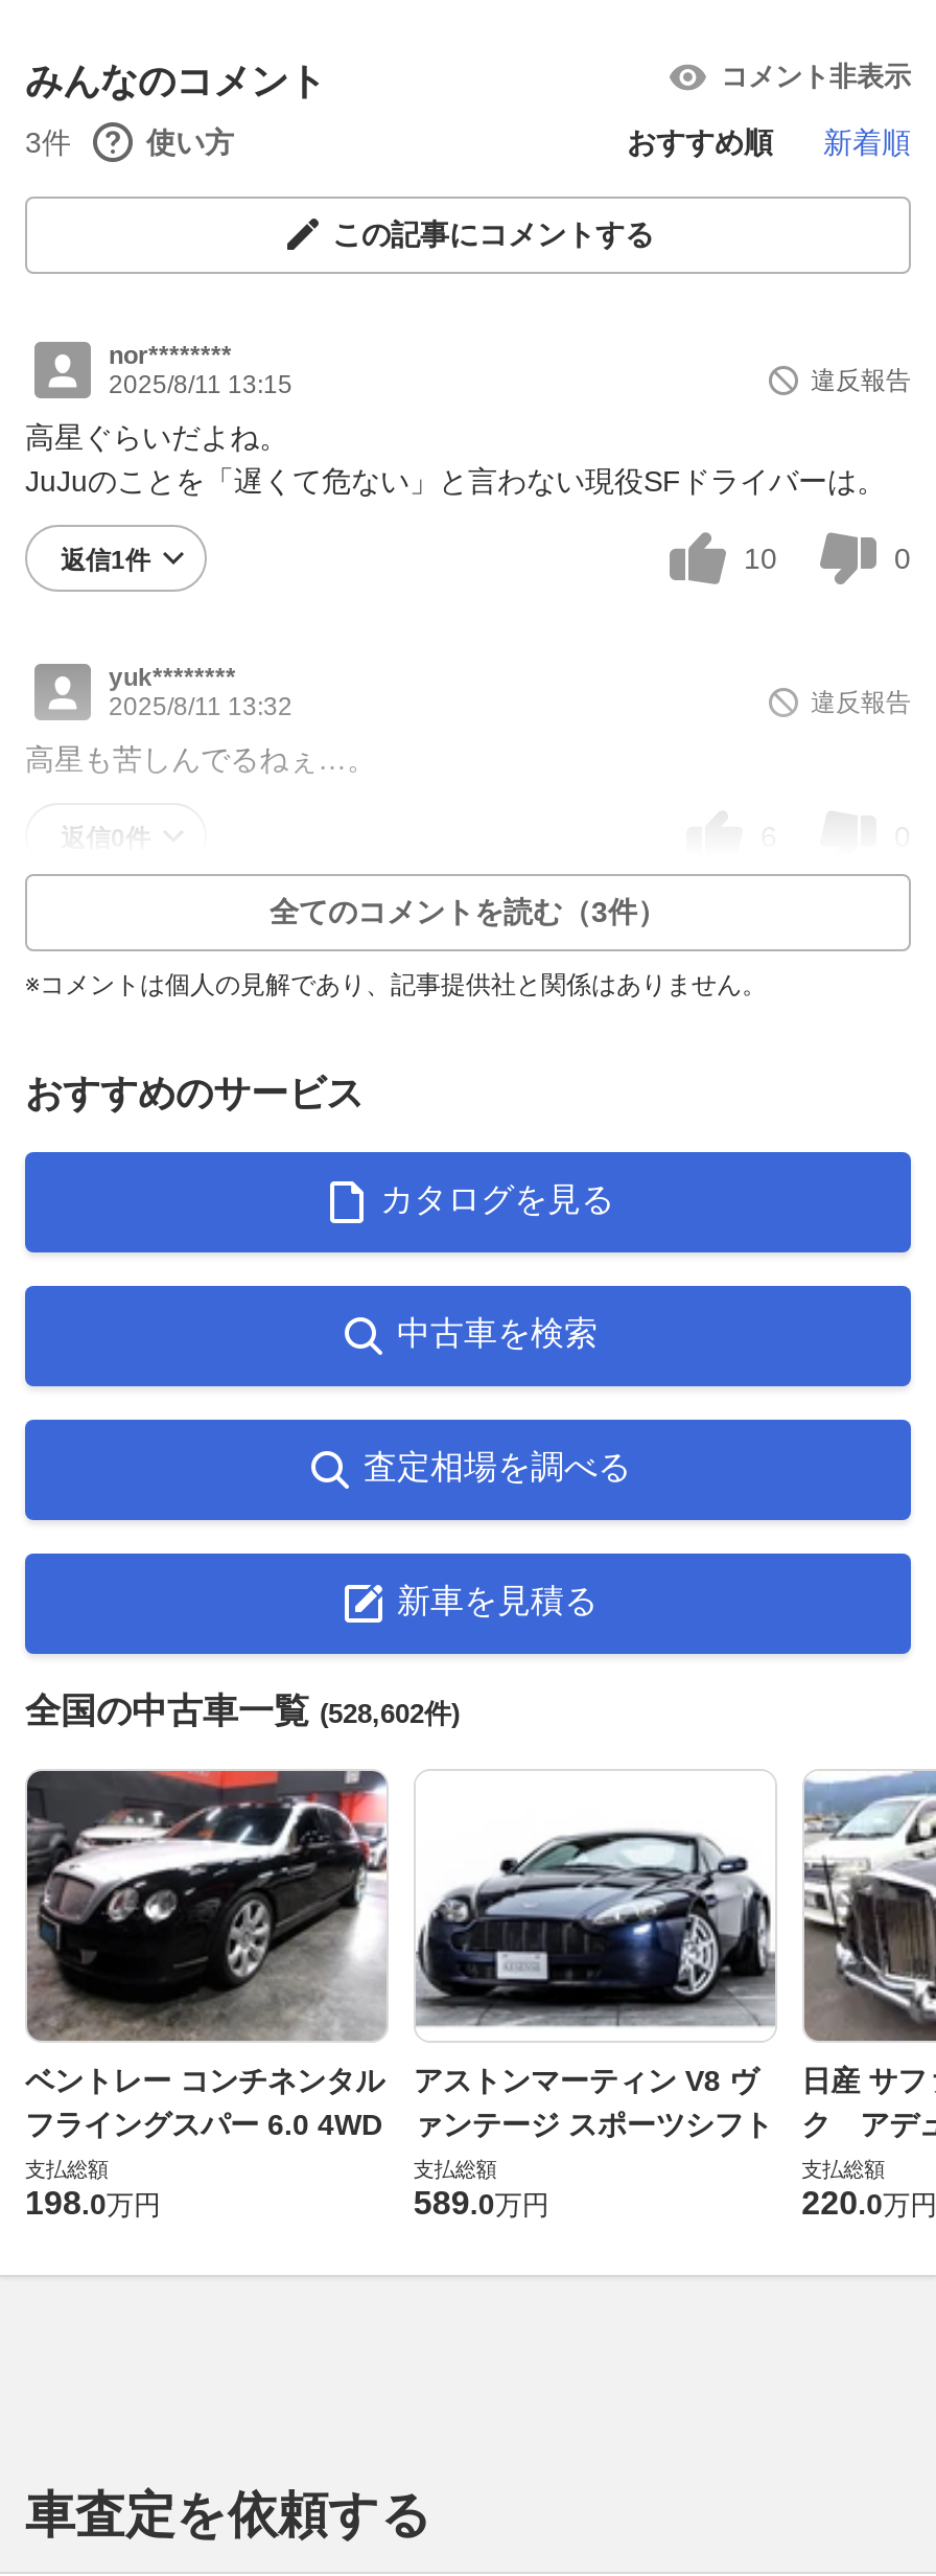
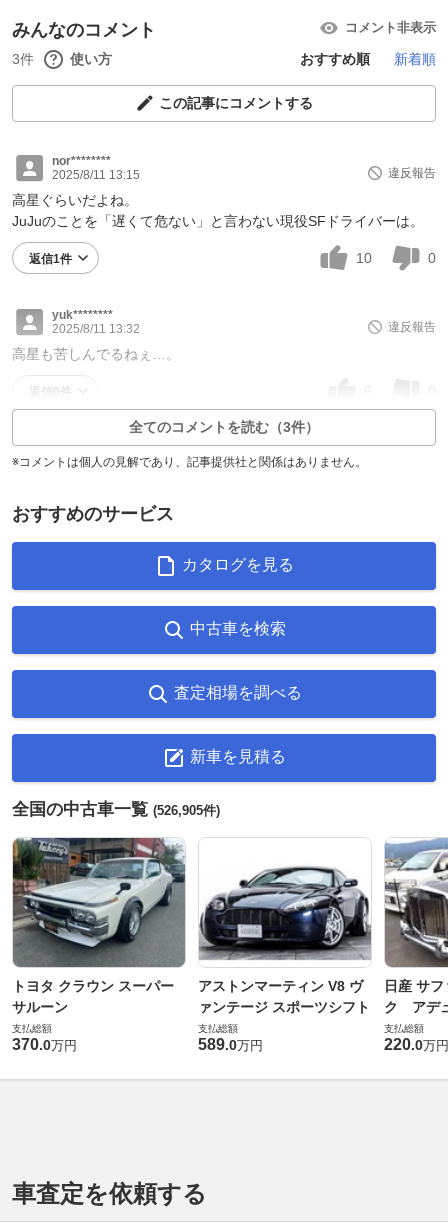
[25,1691,460,1731] 全国の中古車一覧(528,602件) -> [12,800,220,819] 全国の中古車一覧(526,905件)
[25,1769,387,2141] [image] | ベントレー コンチネンタル | フライングスパー 6.0 4WD -> [12,837,186,1015] [image] | トヨタ クラウン スーパー | サルーン
[25,2185,161,2221] 198.0万円 -> [12,1036,77,1053] 370.0万円

